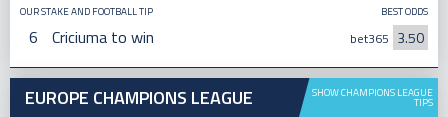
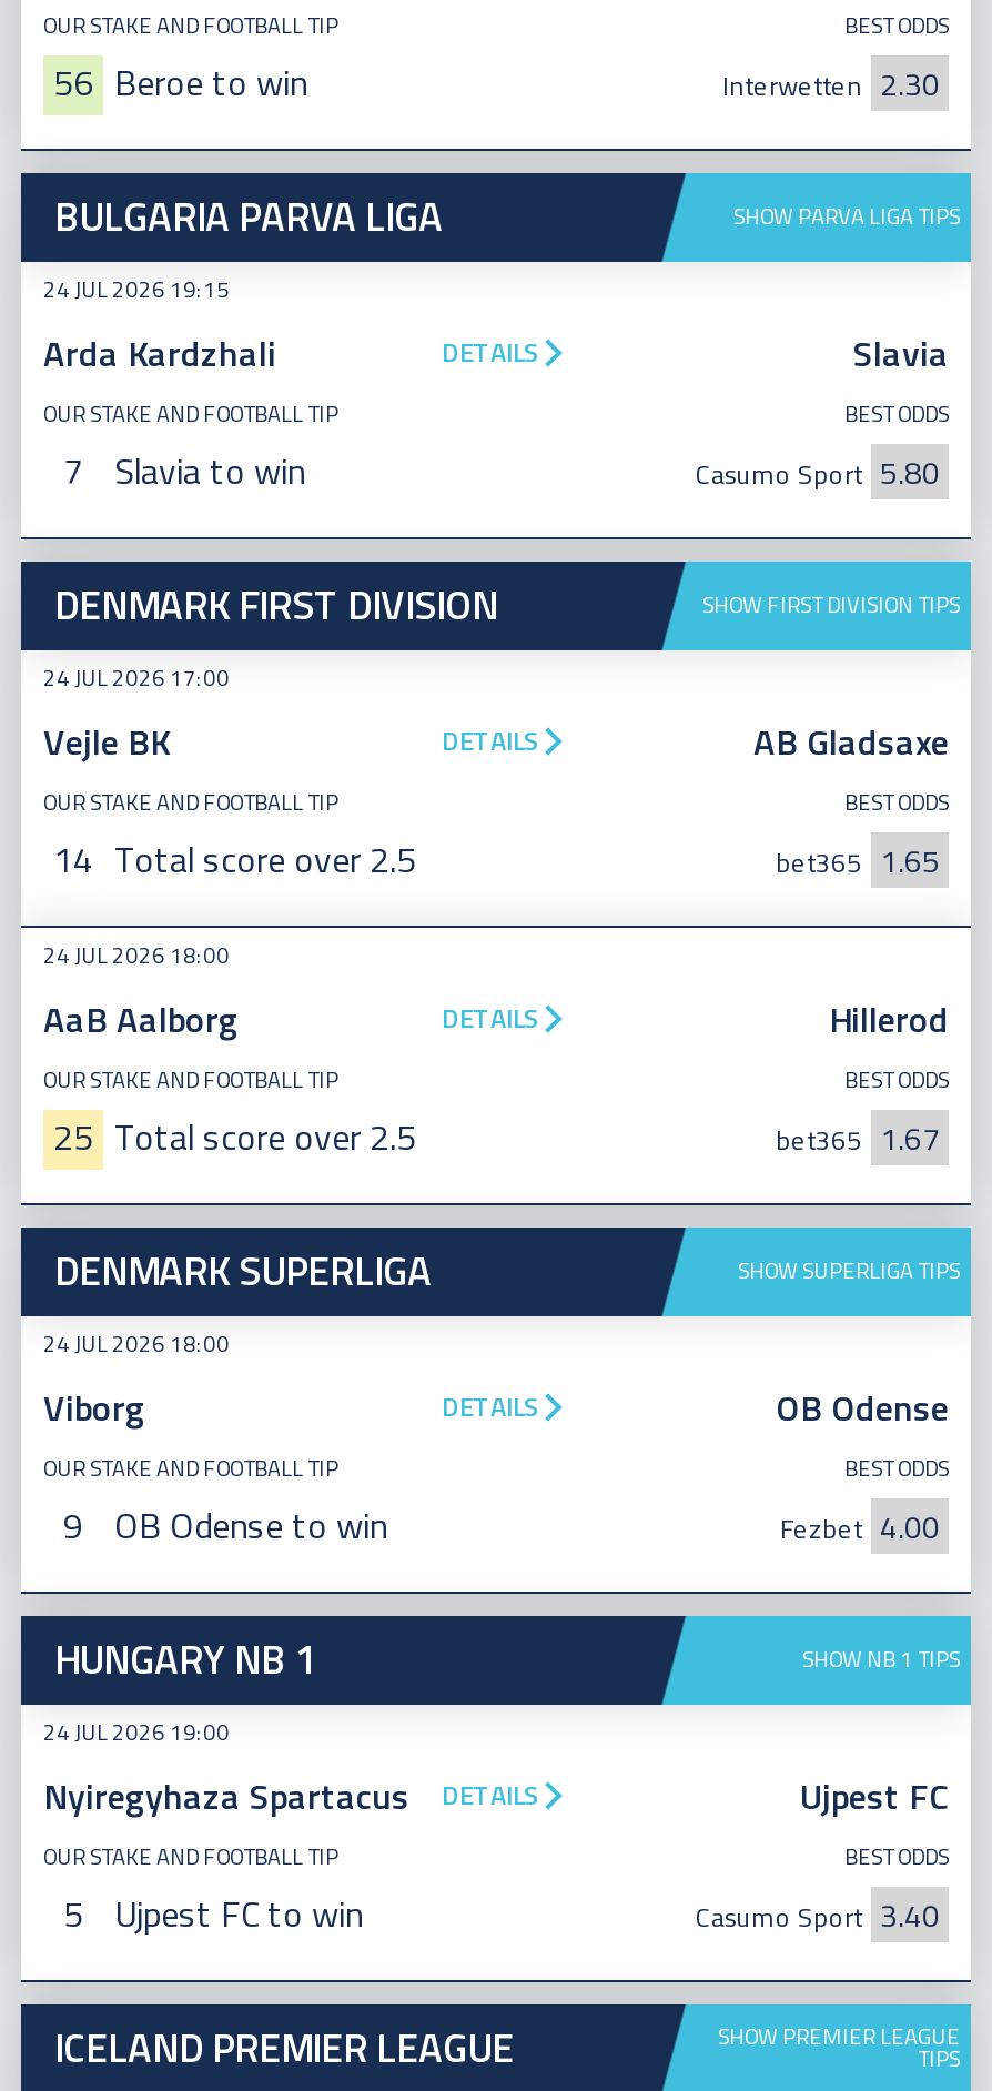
[25,25,433,111] 6 Criciuma to win | bet365 3.50 | EUROPE CHAMPIONS LEAGUE | SHOW CHAMPIONS LEAGUE -> [43,55,960,2078] 56 Beroe to win | Interwetten 2.30 | BULGARIA PARVA LIGA | SHOW PARVA LIGA TIPS | 24 JUL 2026 19:15 | Arda Kardzhali | DETAILS | Slavia | OUR STAKE AND FOOTBALL TIP | BEST ODDS | 7 Slavia to win | Casumo Sport 5.80 | DENMARK FIRST DIVISION | SHOW FIRST DIVISION TIPS | 24 JUL 2026 17:00 | Vejle BK | DETAILS | AB Gladsaxe | OUR STAKE AND FOOTBALL TIP | BEST ODDS | 14 Total score over 2.5 | bet365 1.65 | 24 JUL 2026 18:00 | AaB Aalborg | DETAILS | Hillerod | OUR STAKE AND FOOTBALL TIP | BEST ODDS | 25 Total score over 2.5 | bet365 1.67 | DENMARK SUPERLIGA | SHOW SUPERLIGA TIPS | 24 JUL 2026 18:00 | Viborg | DETAILS | OB Odense | OUR STAKE AND FOOTBALL TIP | BEST ODDS | 9 OB Odense to win | Fezbet 4.00 | HUNGARY NB 1 | SHOW NB 1 TIPS | 24 JUL 2026 19:00 | Nyiregyhaza Spartacus | DETAILS | Ujpest FC | OUR STAKE AND FOOTBALL TIP | BEST ODDS | 5 Ujpest FC to win | Casumo Sport 3.40 | ICELAND PREMIER LEAGUE | SHOW PREMIER LEAGUE

